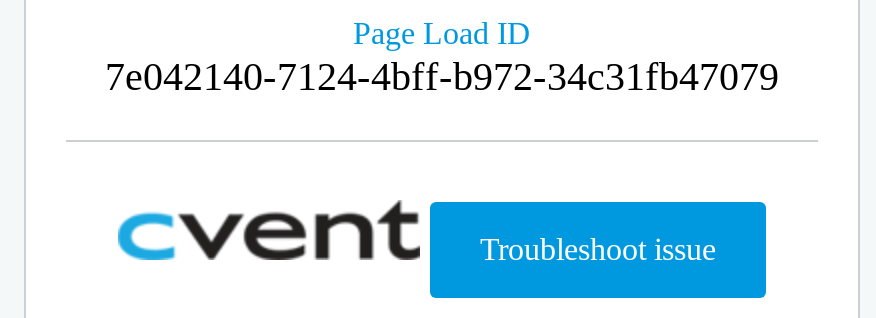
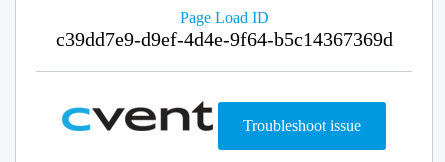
[105,54,779,98] 7e042140-7124-4bff-b972-34c31fb47079 -> [55,28,392,50] c39dd7e9-d9ef-4d4e-9f64-b5c14367369d

